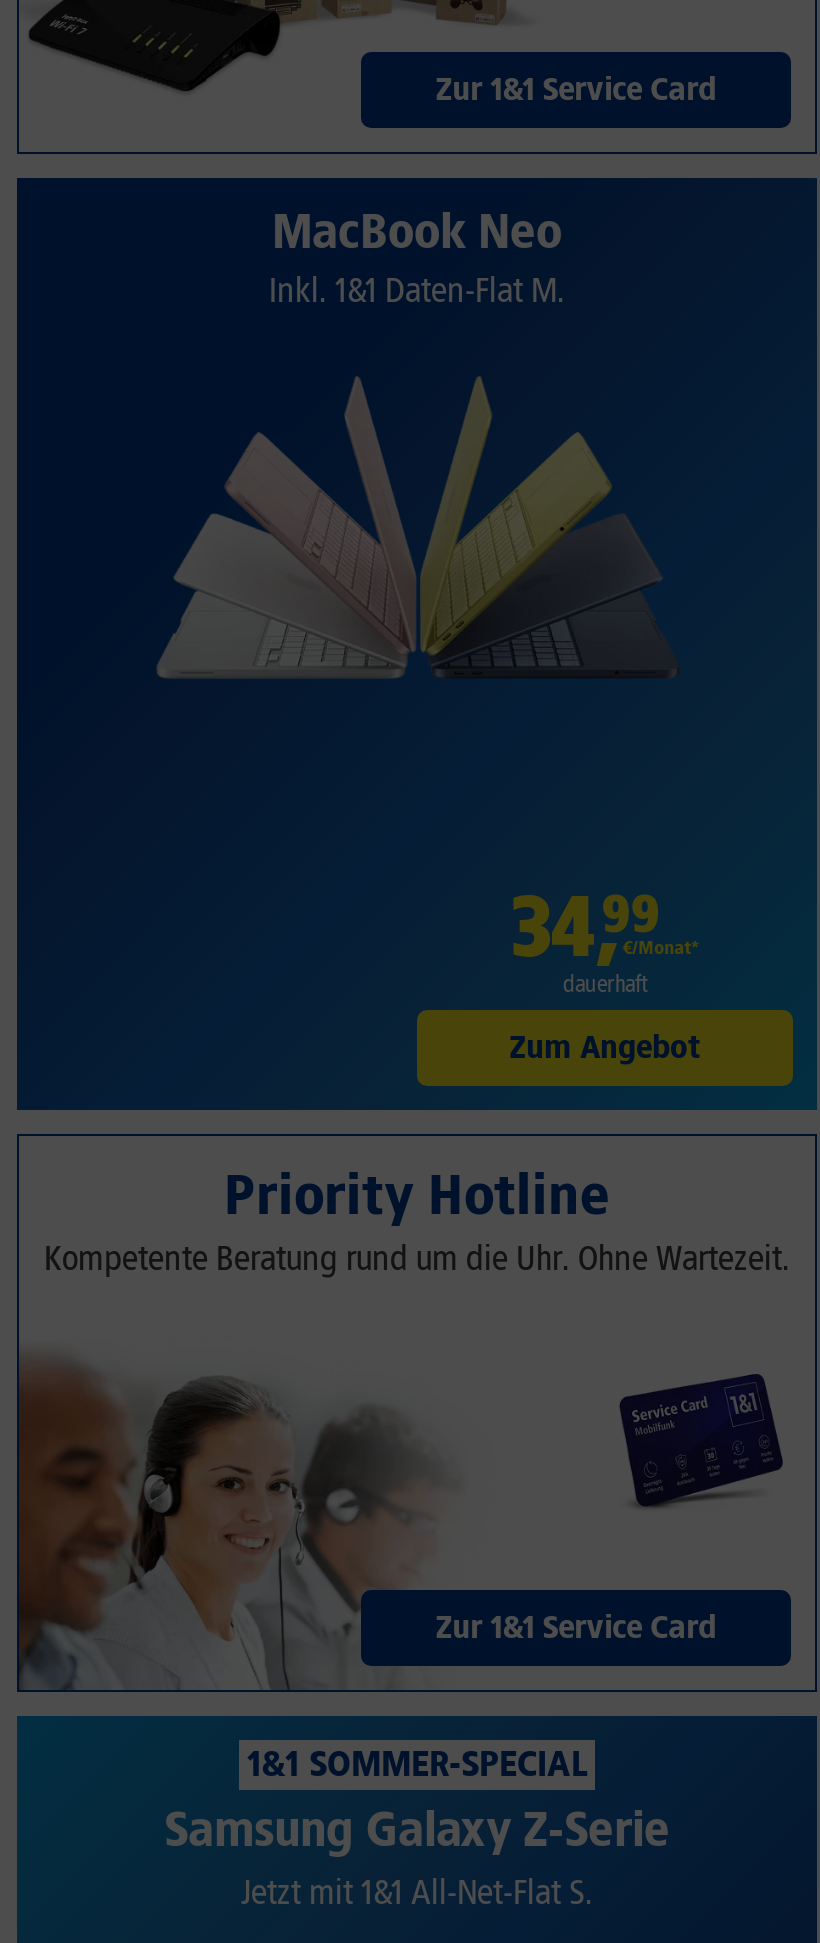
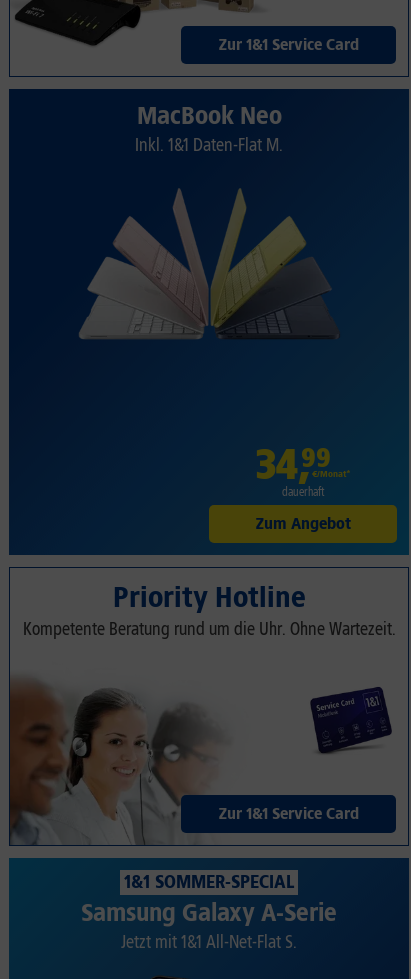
[164,1800,670,1858] Samsung Galaxy Z-Serie -> [81,898,337,927] Samsung Galaxy A-Serie

